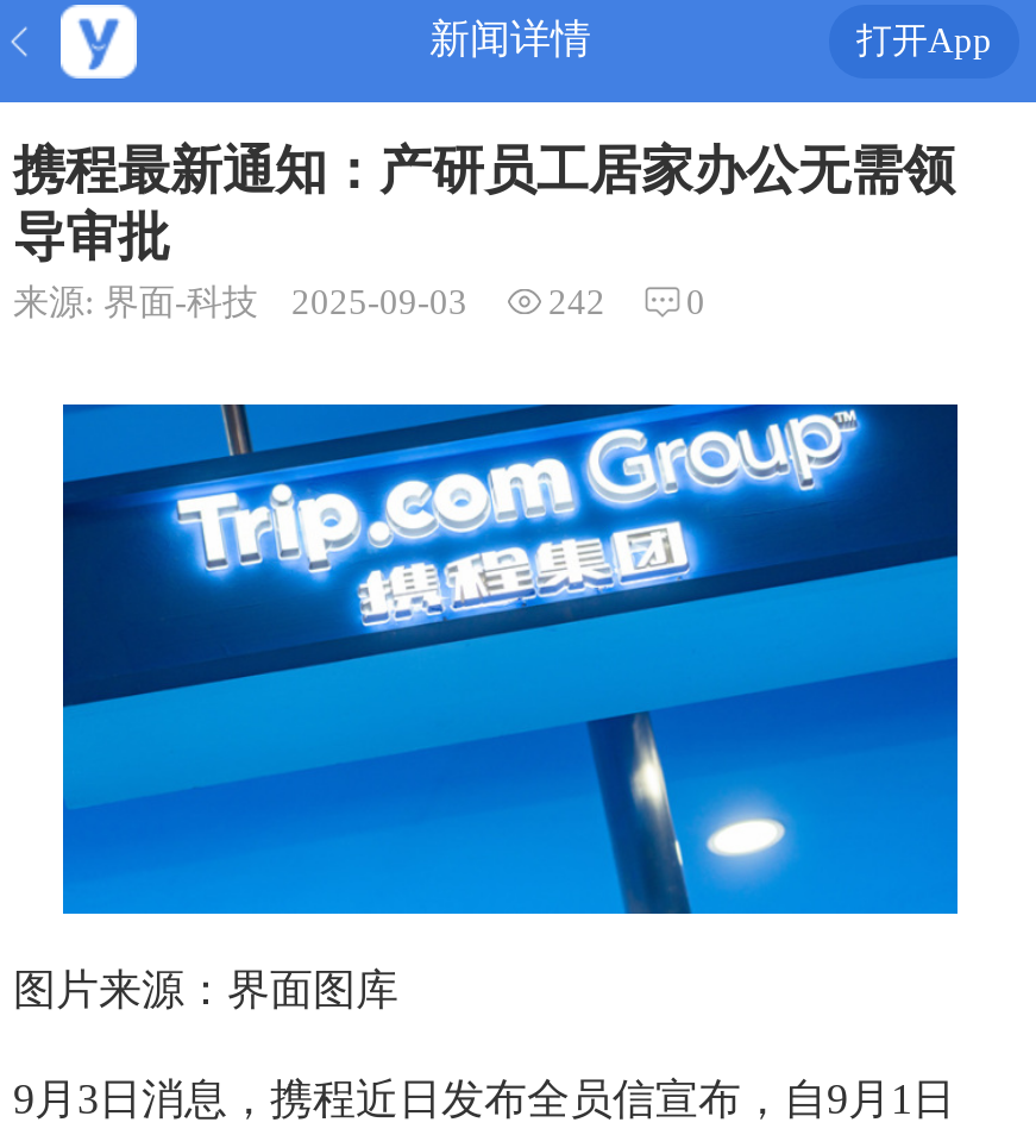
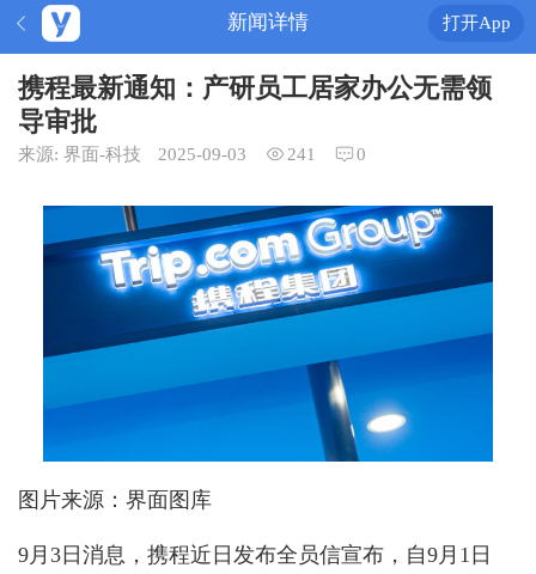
[548,283,605,321] 242 -> [287,145,316,164] 241

